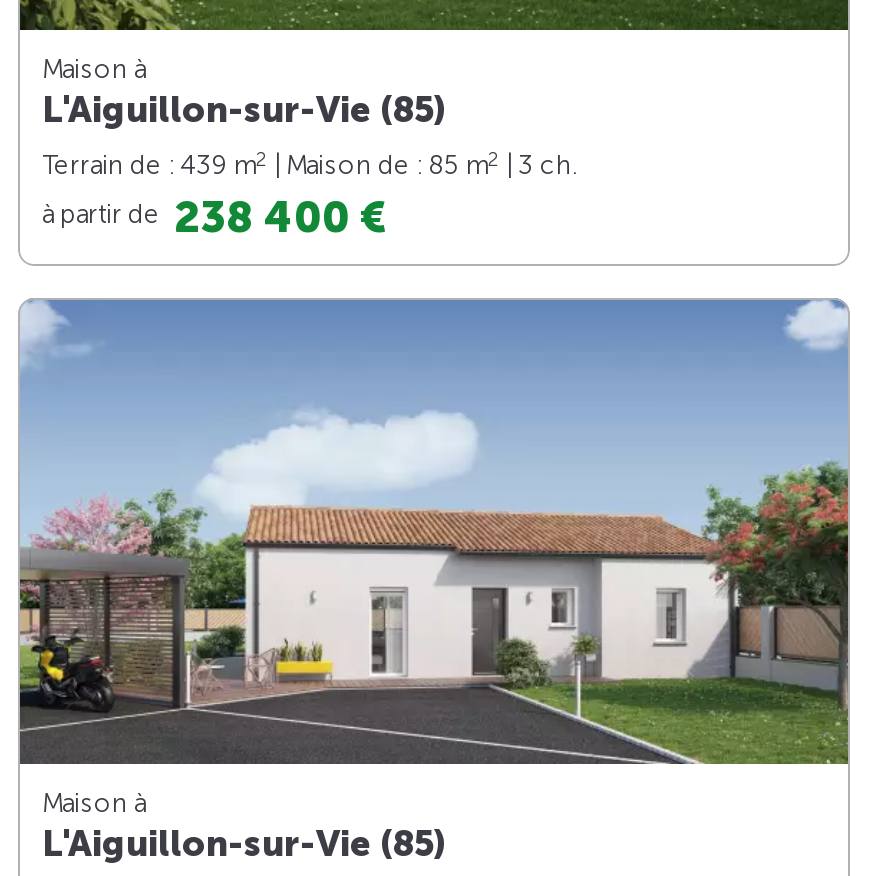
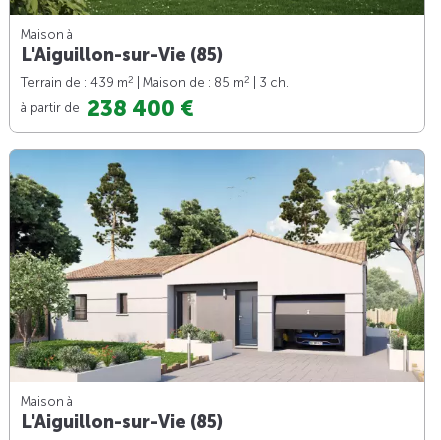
[18,300,850,766] [image] -> [9,150,425,382] [image]

